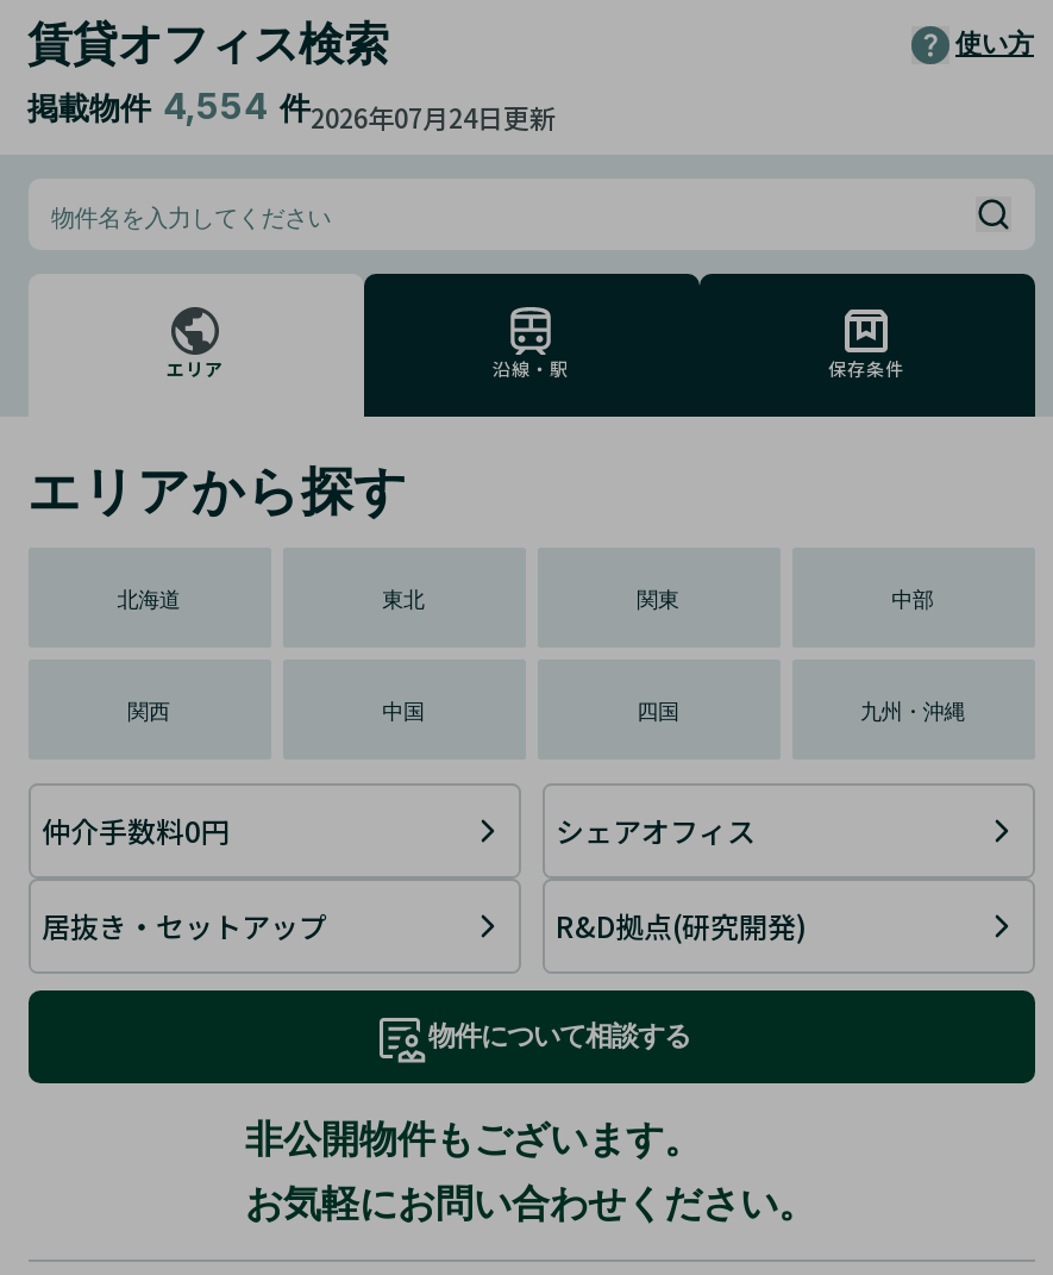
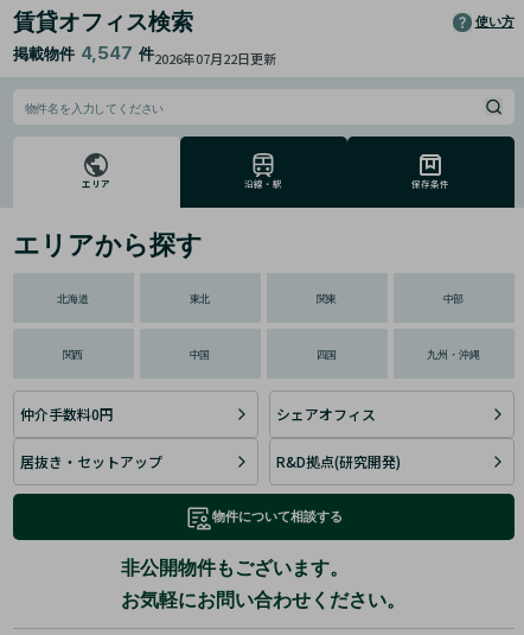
[27,83,556,135] 掲載物件 4,554 件2026年07月24日更新 -> [12,42,276,67] 掲載物件 4,547 件2026年07月22日更新

